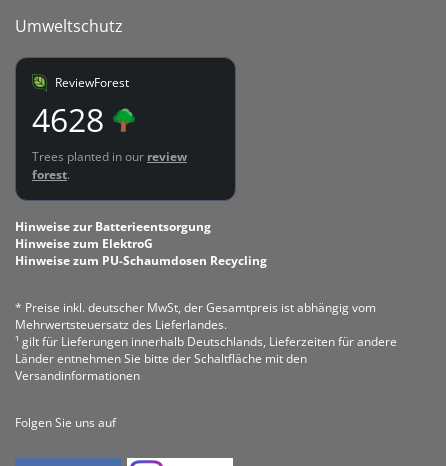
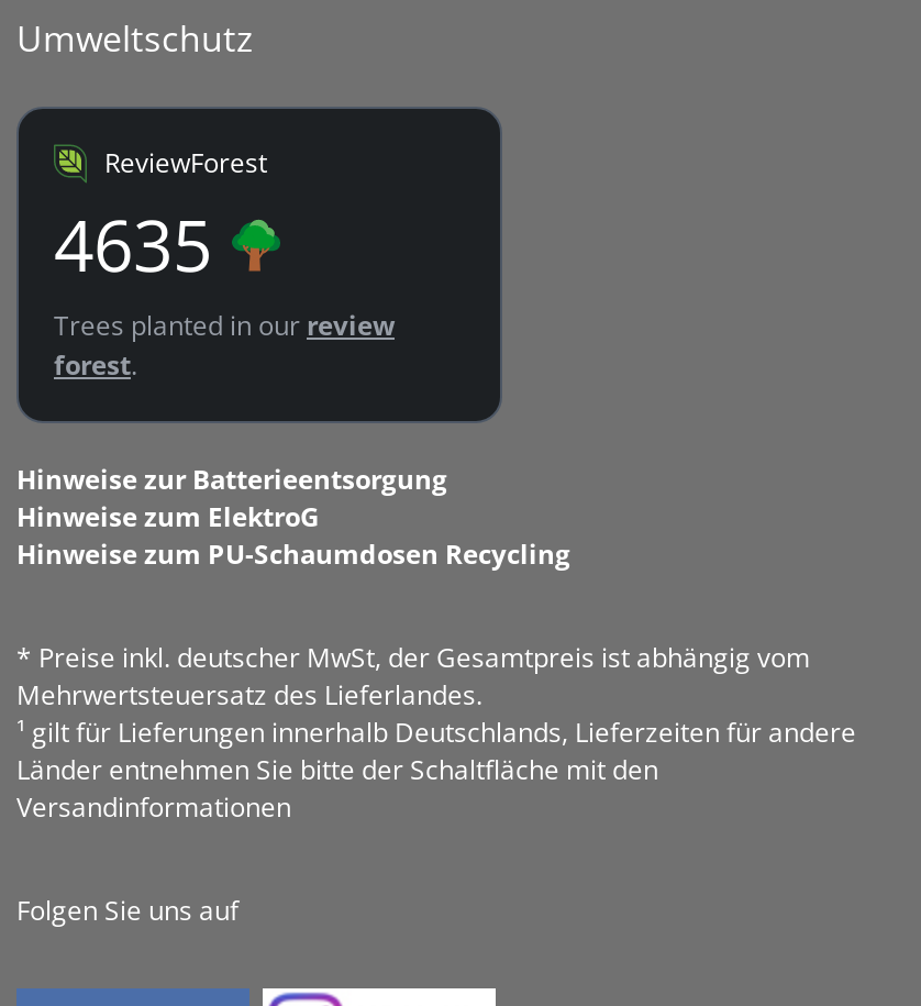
[32,98,104,141] 4628 -> [54,198,212,292] 4635

